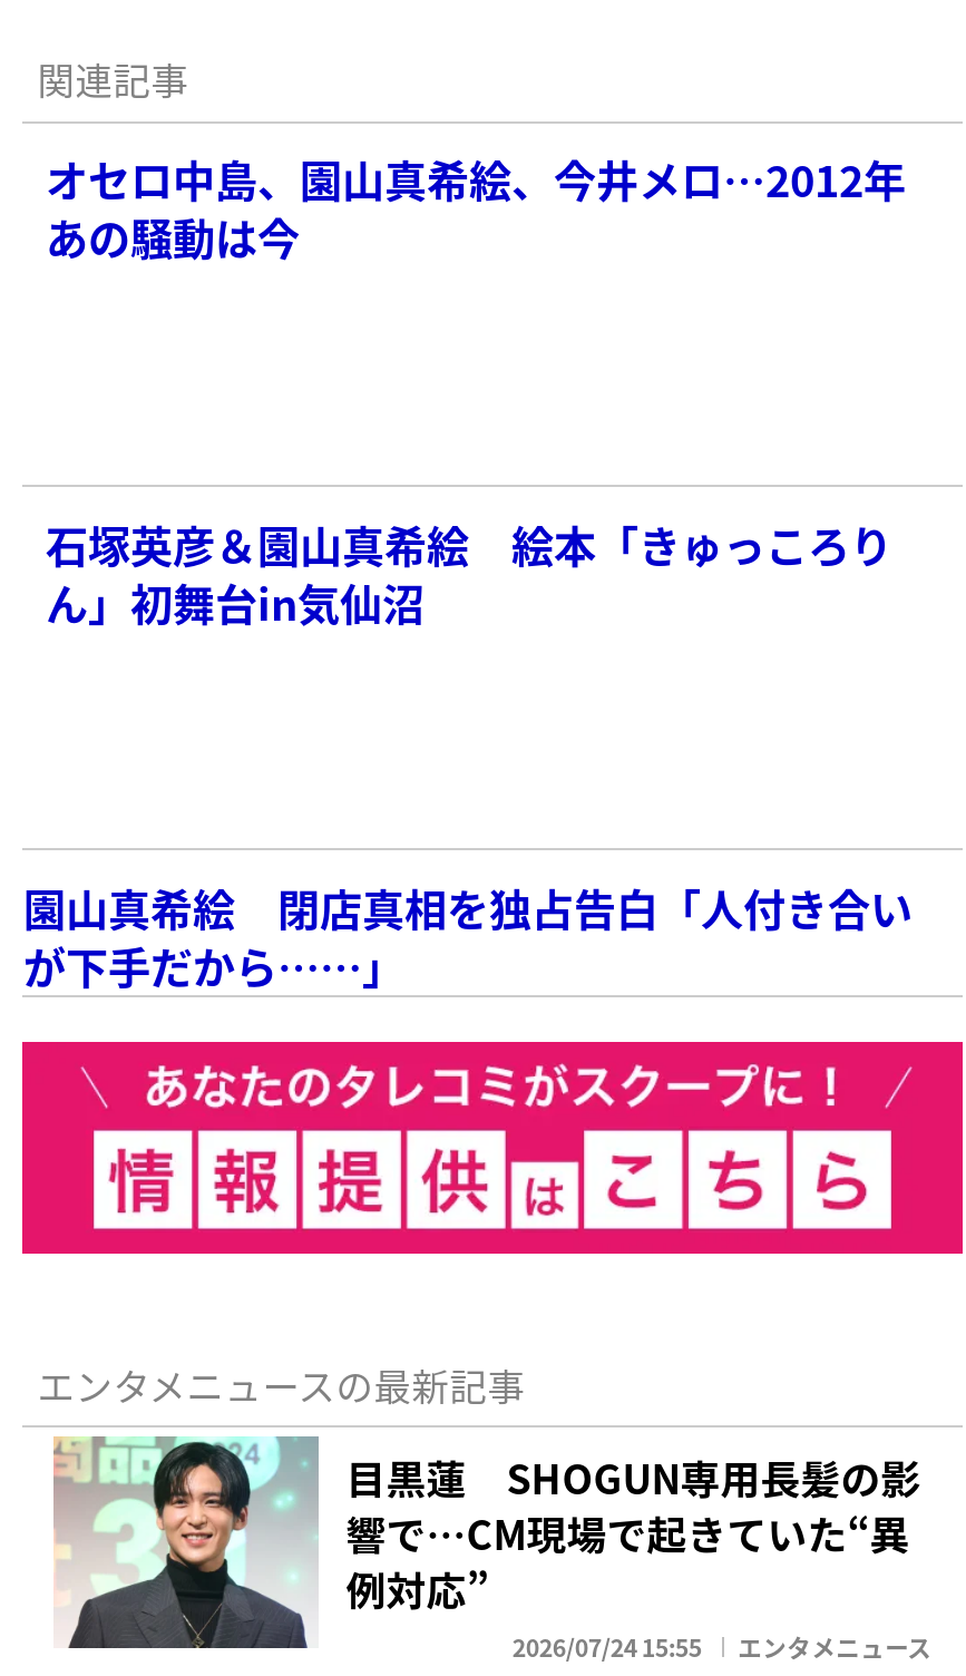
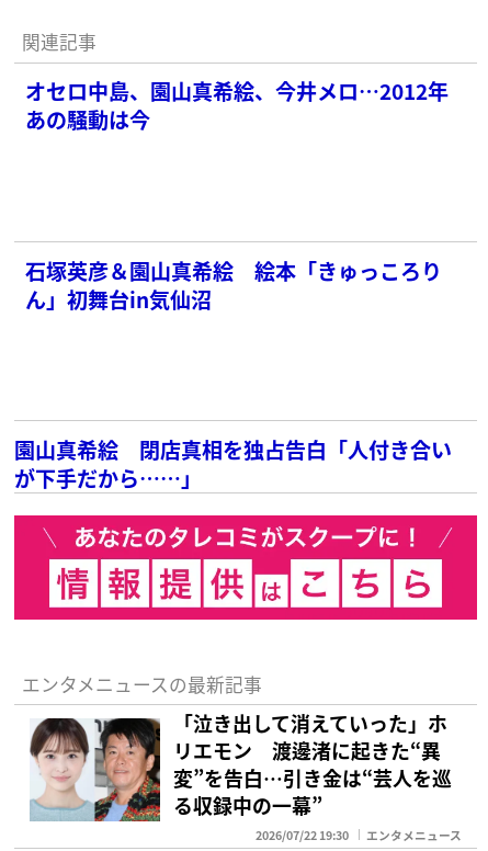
[53,1434,921,1664] [image] | 目黒蓮 SHOGUN専用長髪の影 | 響で…CM現場で起きていた“異 | 例対応” | 2026/07/24 15:55 -> [30,709,452,843] [image] | 「泣き出して消えていった」ホ | リエモン 渡邊渚に起きた“異 | 変”を告白…引き金は“芸人を巡 | る収録中の一幕” | 2026/07/22 19:30

